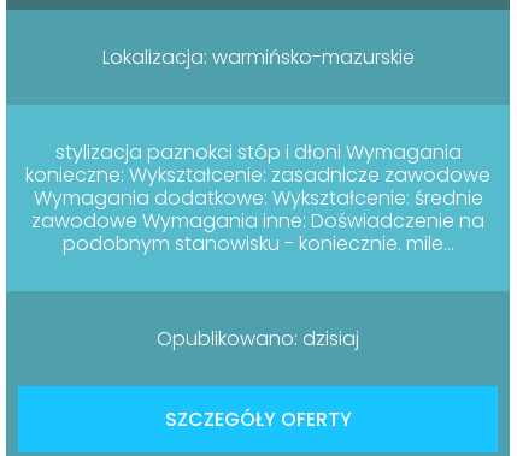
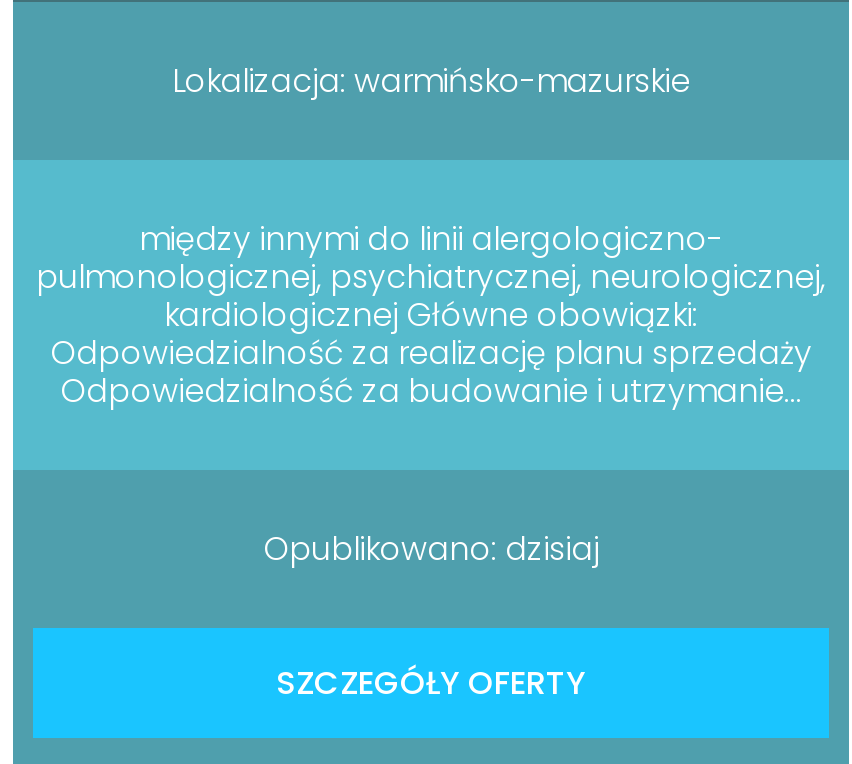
[25,138,490,257] stylizacja paznokci stóp i dłoni Wymagania | konieczne: Wykształcenie: zasadnicze zawodowe | Wymagania dodatkowe: Wykształcenie: średnie | zawodowe Wymagania inne: Doświadczenie na | podobnym stanowisku - koniecznie. mile... -> [36,215,826,413] między innymi do linii alergologiczno- | pulmonologicznej, psychiatrycznej, neurologicznej, | kardiologicznej Główne obowiązki: | Odpowiedzialność za realizację planu sprzedaży | Odpowiedzialność za budowanie i utrzymanie...

